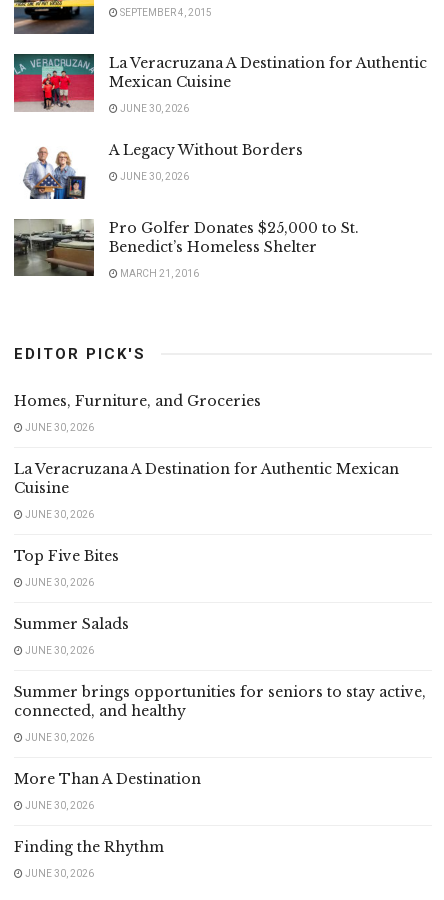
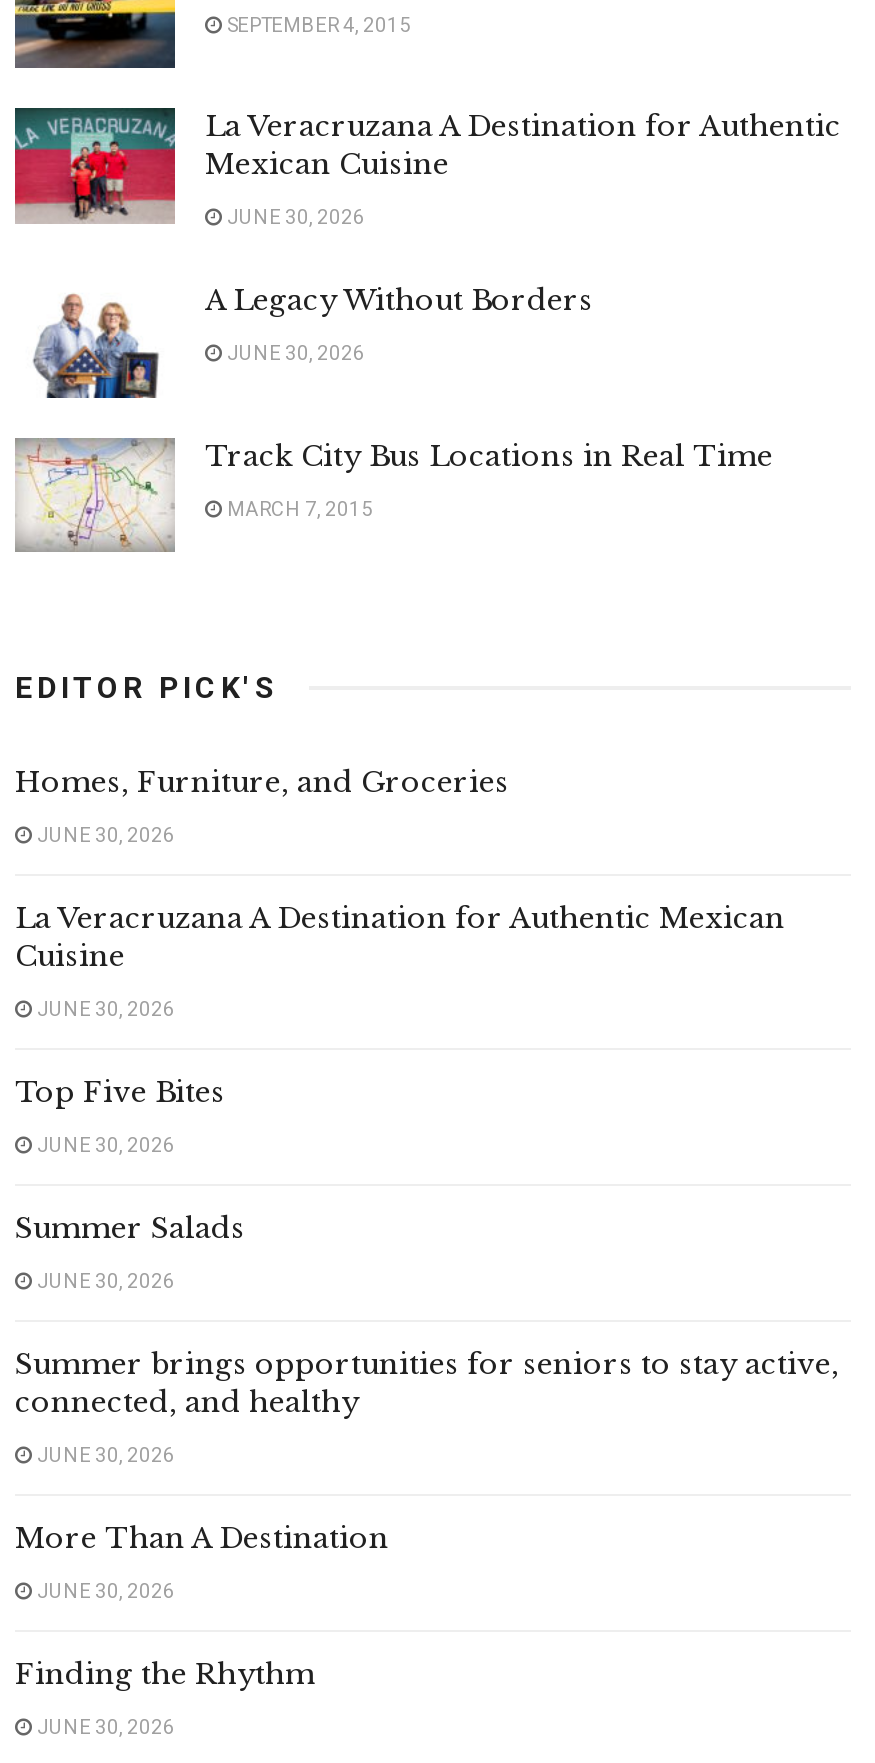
[13,219,359,276] [image] | Pro Golfer Donates $25,000 to St. | Benedict’s Homeless Shelter -> [15,436,773,552] [image] | Track City Bus Locations in Real Time
[118,268,199,279] MARCH 21, 2016 -> [223,497,373,519] MARCH 7, 2015

